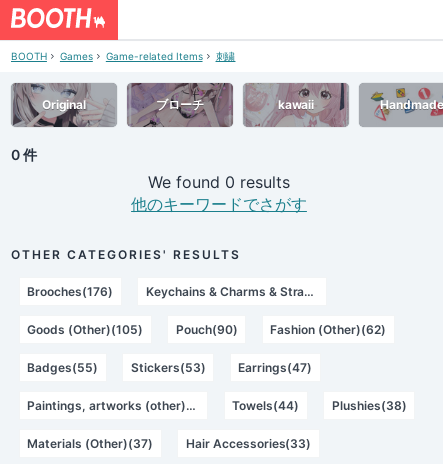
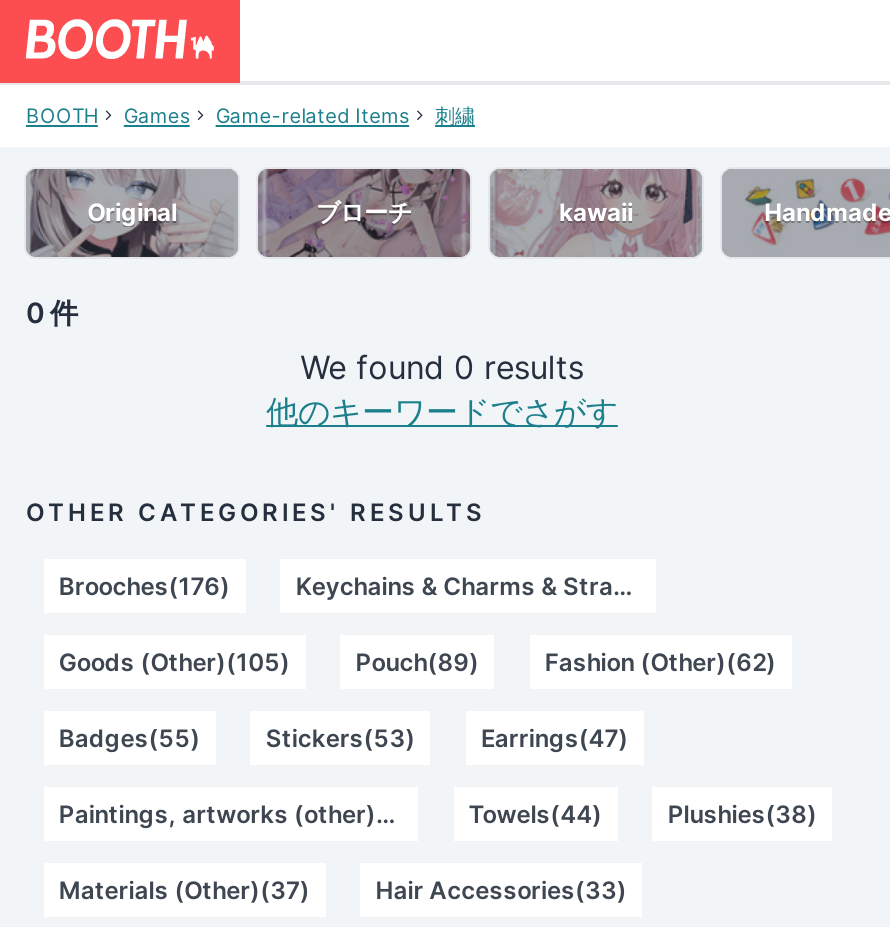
[176,322,238,337] Pouch(90) -> [356,647,479,677] Pouch(89)

